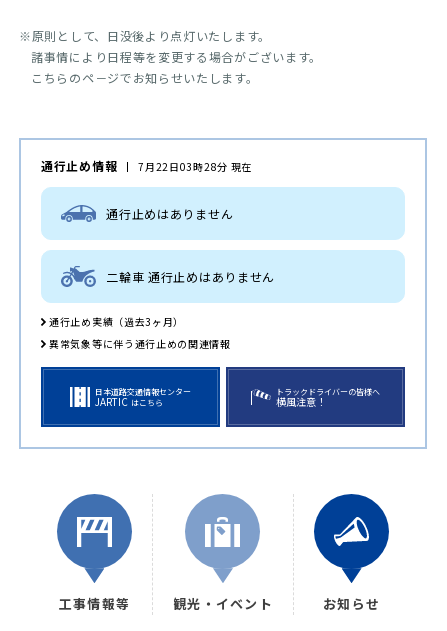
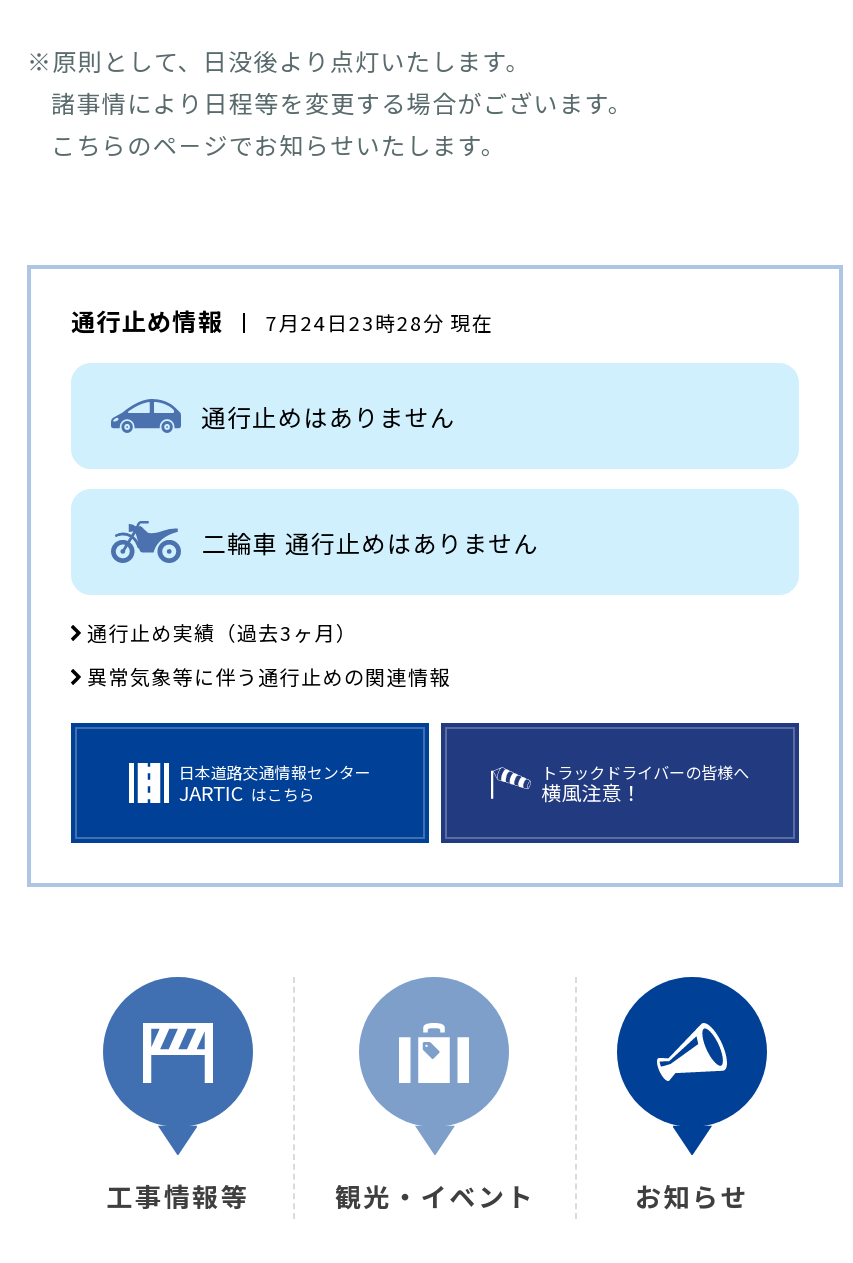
[138,159,252,174] 7月22日03時28分 現在 -> [265,307,493,337] 7月24日23時28分 現在

